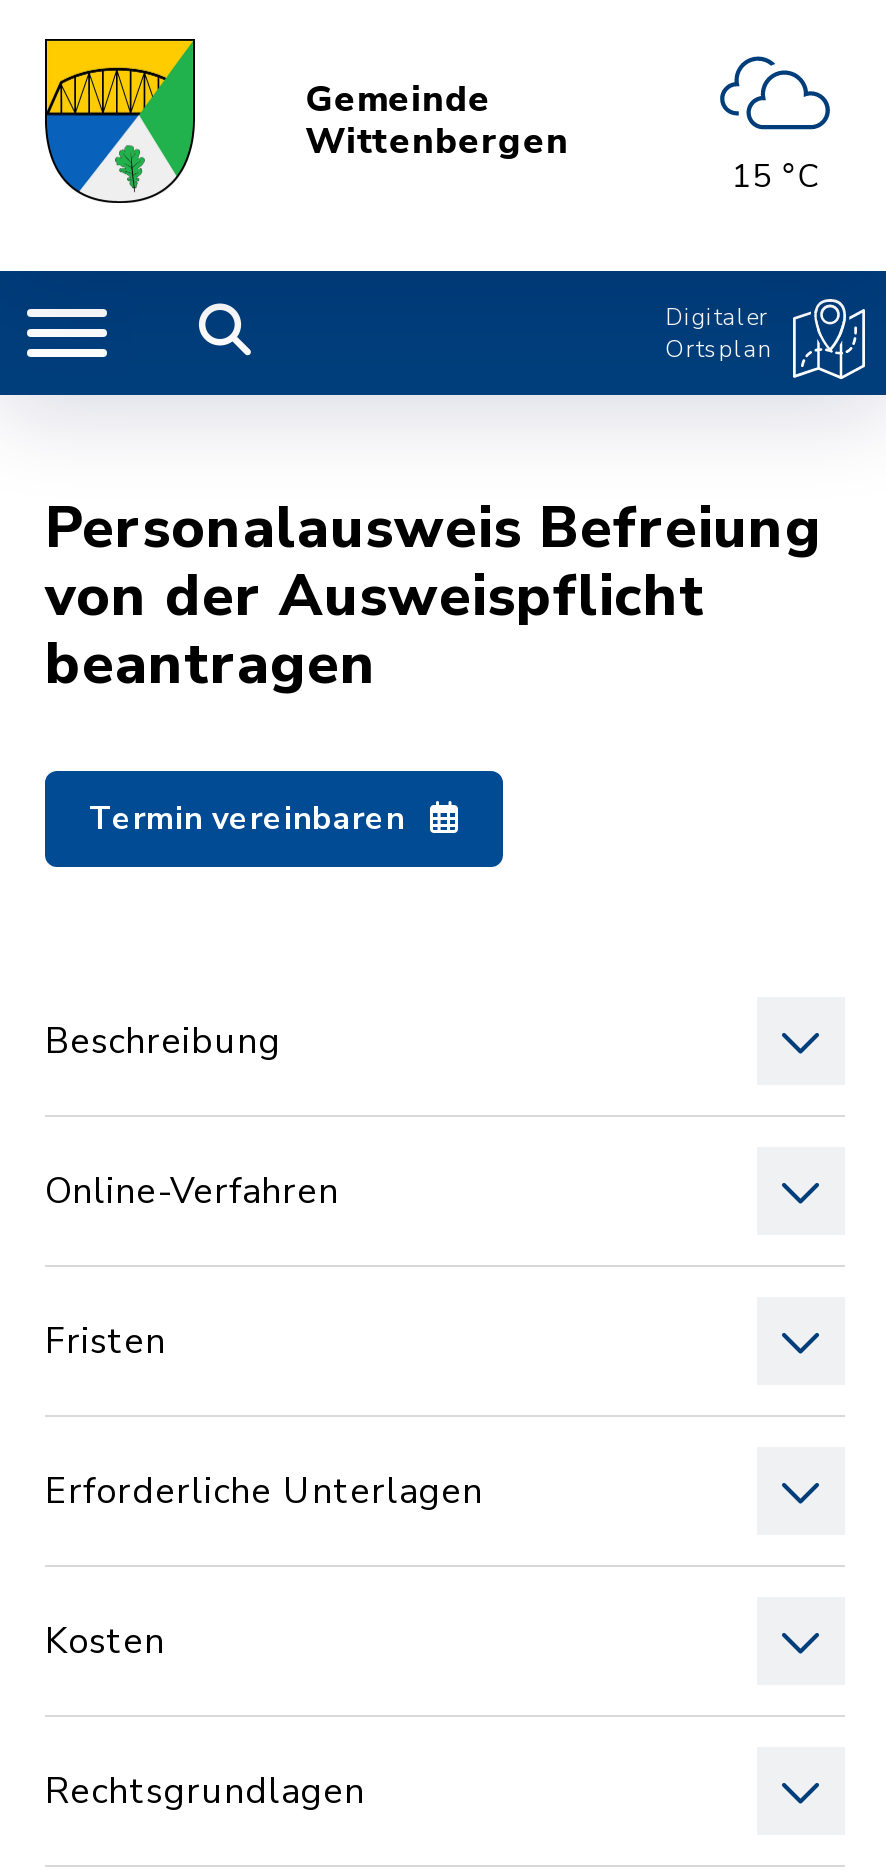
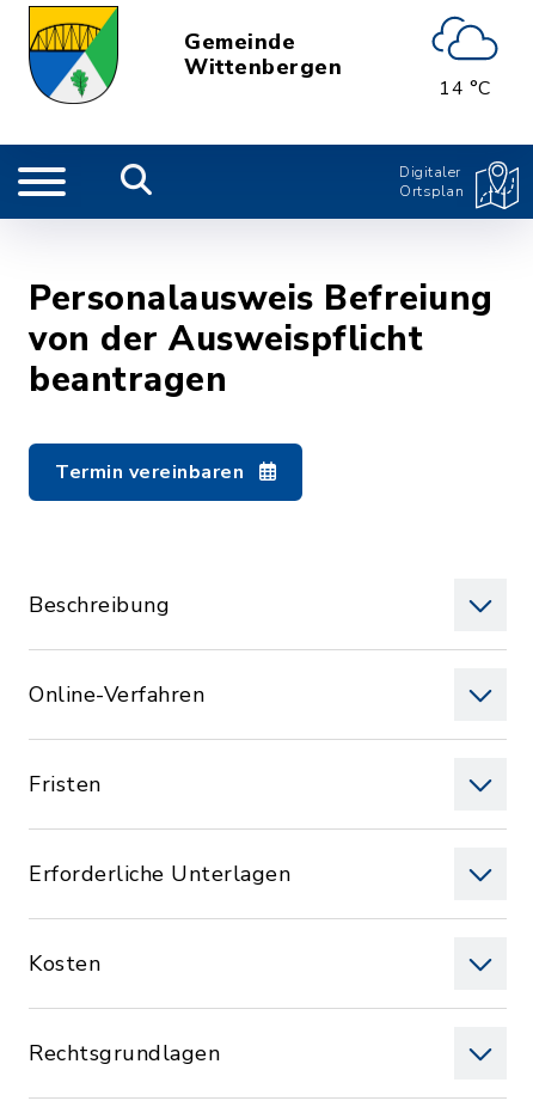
[731,154,819,198] 15 °C -> [439,75,491,101] 14 °C

